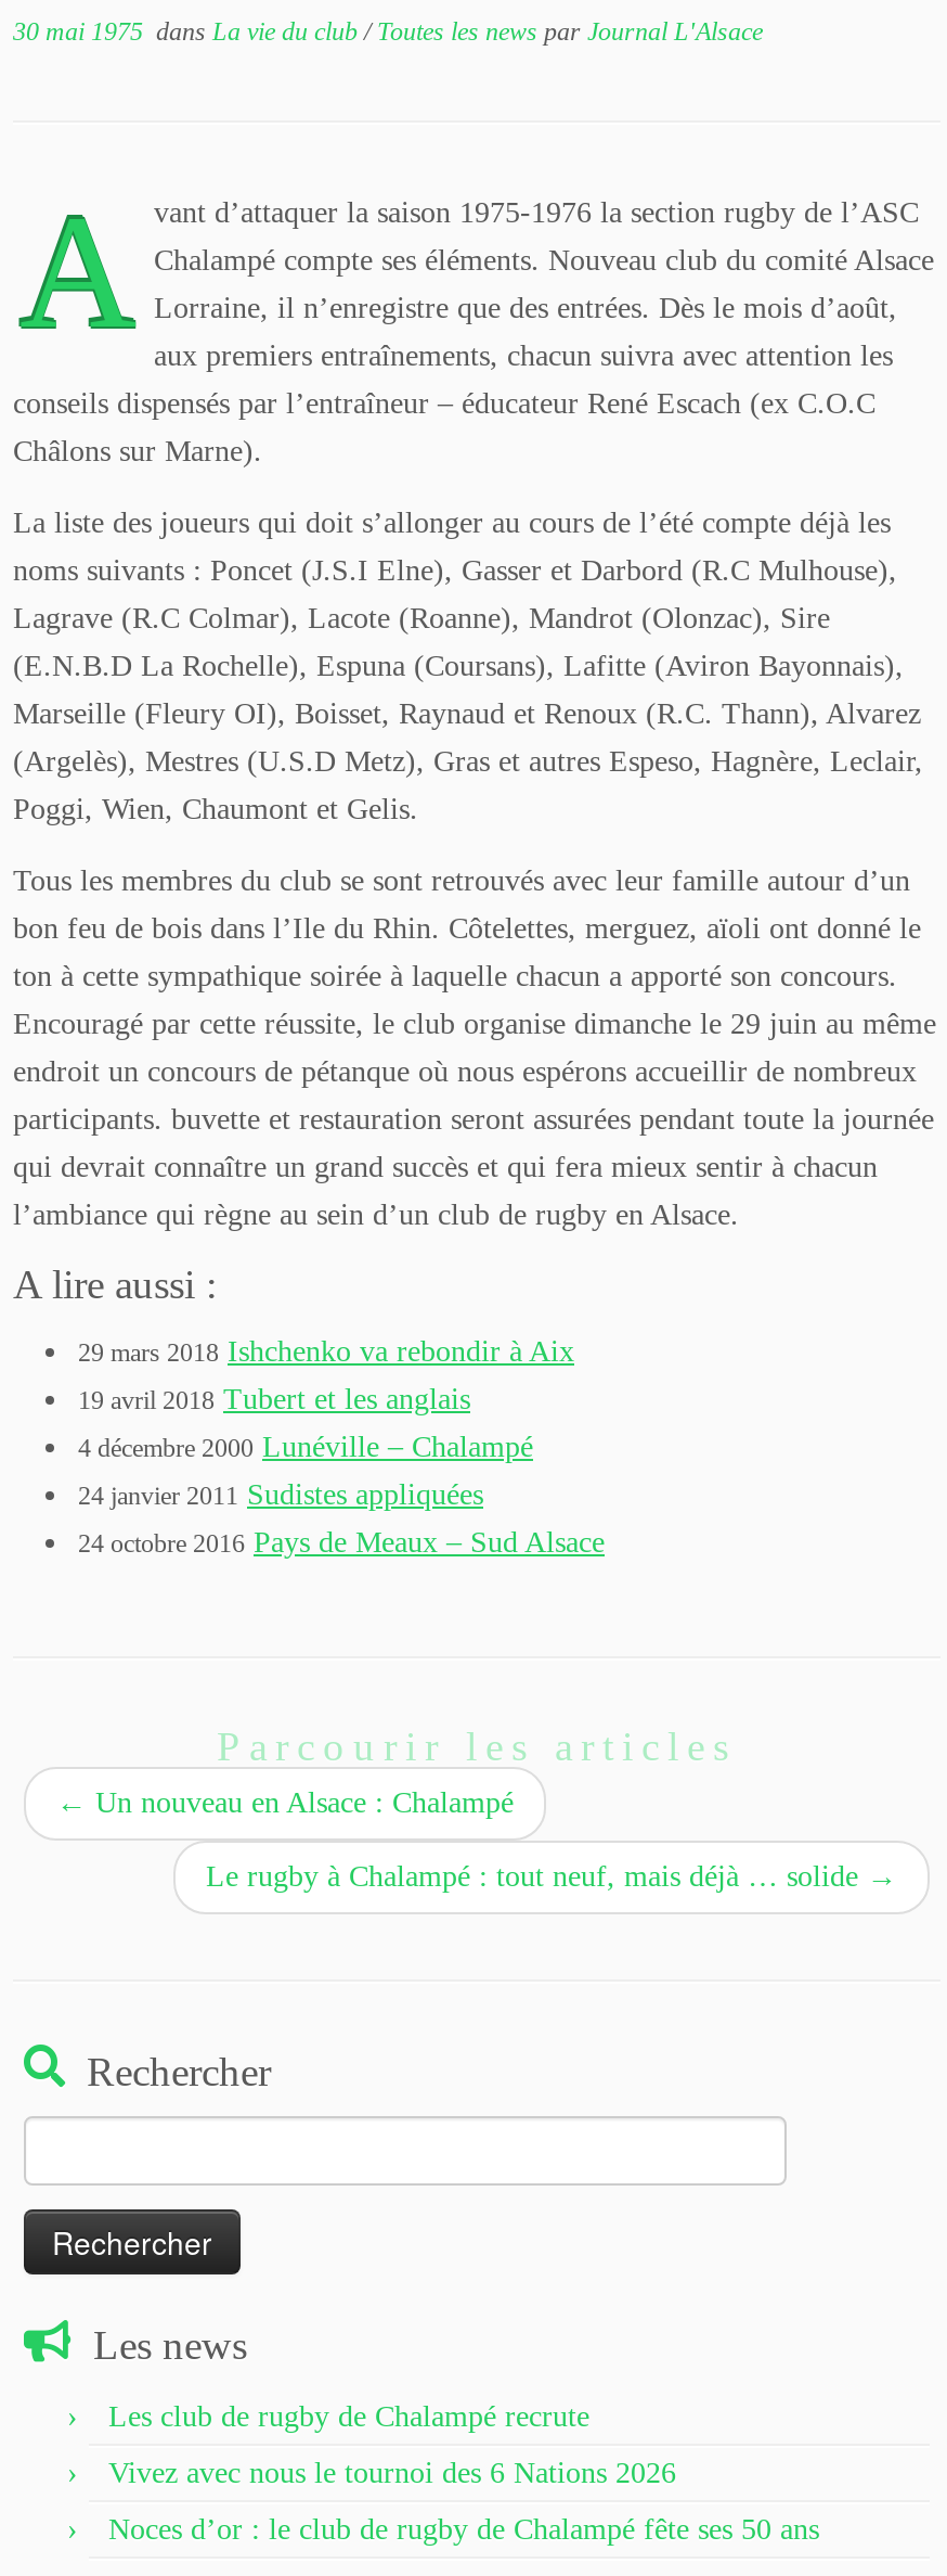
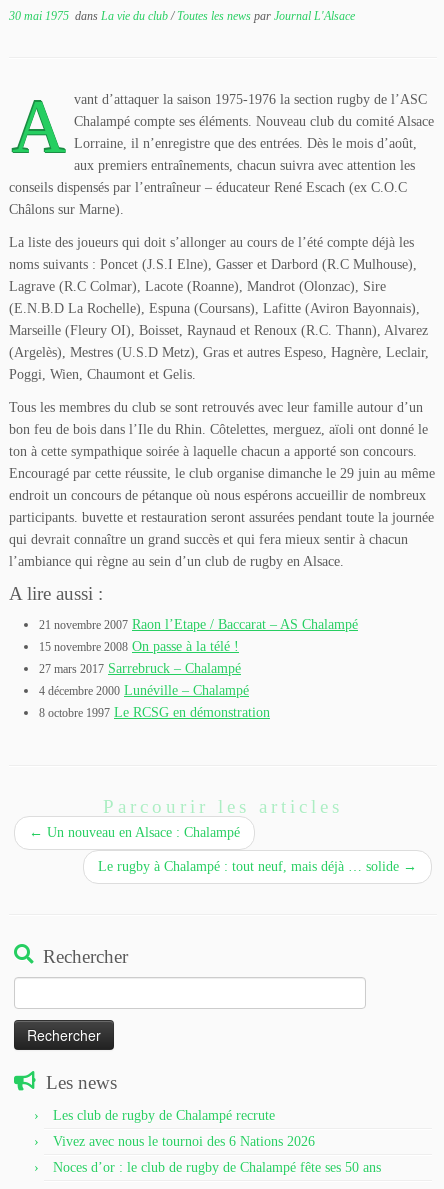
[78,1335,574,1415] 29 mars 2018 Ishchenko va rebondir à Aix | 19 avril 2018 Tubert et les anglais -> [39,617,358,676] 21 novembre 2007 Raon l’Etape / Baccarat – AS Chalampé | 15 novembre 2008 On passe à la télé ! | 27 mars 2017 Sarrebruck – Chalampé
moved [78,1431,533,1463] -> [39,683,249,698]: 4 décembre 2000 Lunéville – Chalampé
[78,1478,605,1559] 24 janvier 2011 Sudistes appliquées | 24 octobre 2016 Pays de Meaux – Sud Alsace -> [39,705,270,720] 8 octobre 1997 Le RCSG en démonstration

